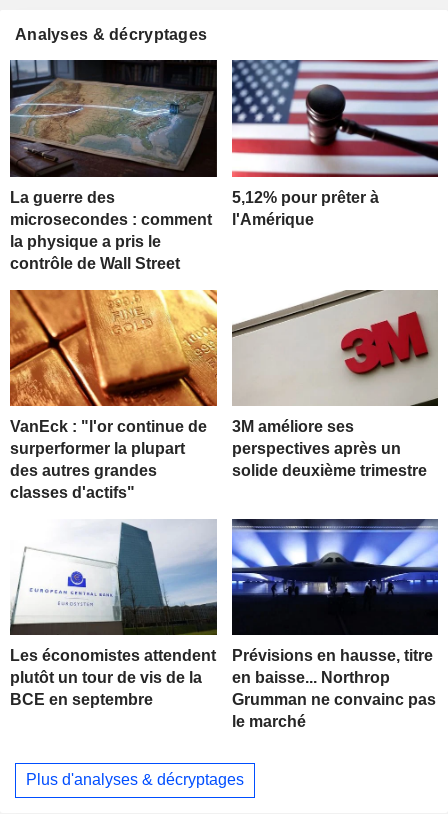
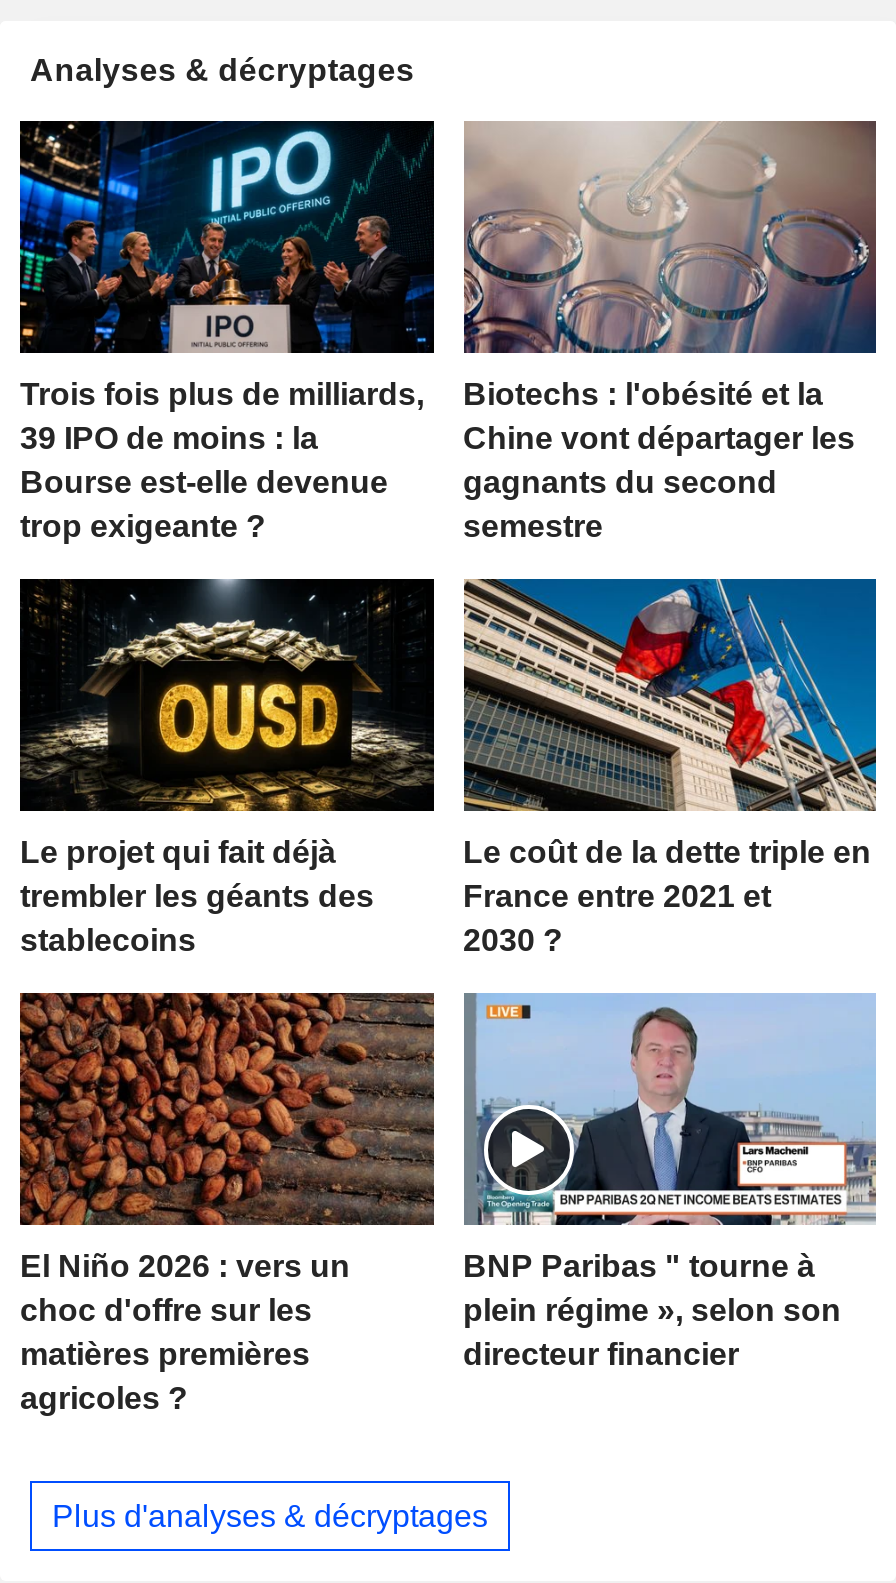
[9,59,215,271] [image] | La guerre des | microsecondes : comment | la physique a pris le | contrôle de Wall Street -> [18,118,434,543] [image] | Trois fois plus de milliards, | 39 IPO de moins : la | Bourse est-elle devenue | trop exigeante ?
[231,59,438,227] [image] | 5,12% pour prêter à | l'Amérique -> [462,120,878,543] [image] | Biotechs : l'obésité et la | Chine vont départager les | gagnants du second | semestre
[9,289,218,501] [image] | VanEck : "l'or continue de | surperformer la plupart | des autres grandes | classes d'actifs" -> [18,576,436,957] [image] | Le projet qui fait déjà | trembler les géants des | stablecoins
[231,289,438,479] [image] | 3M améliore ses | perspectives après un | solide deuxième trimestre -> [462,576,878,957] [image] | Le coût de la dette triple en | France entre 2021 et | 2030 ?
[10,518,218,708] [image] | Les économistes attendent | plutôt un tour de vis de la | BCE en septembre -> [18,990,436,1416] [image] | El Niño 2026 : vers un | choc d'offre sur les | matières premières | agricoles ?
[231,518,439,730] [image] | Prévisions en hausse, titre | en baisse... Northrop | Grumman ne convainc pas | le marché -> [462,992,878,1372] [image] | BNP Paribas " tourne à | plein régime », selon son | directeur financier

